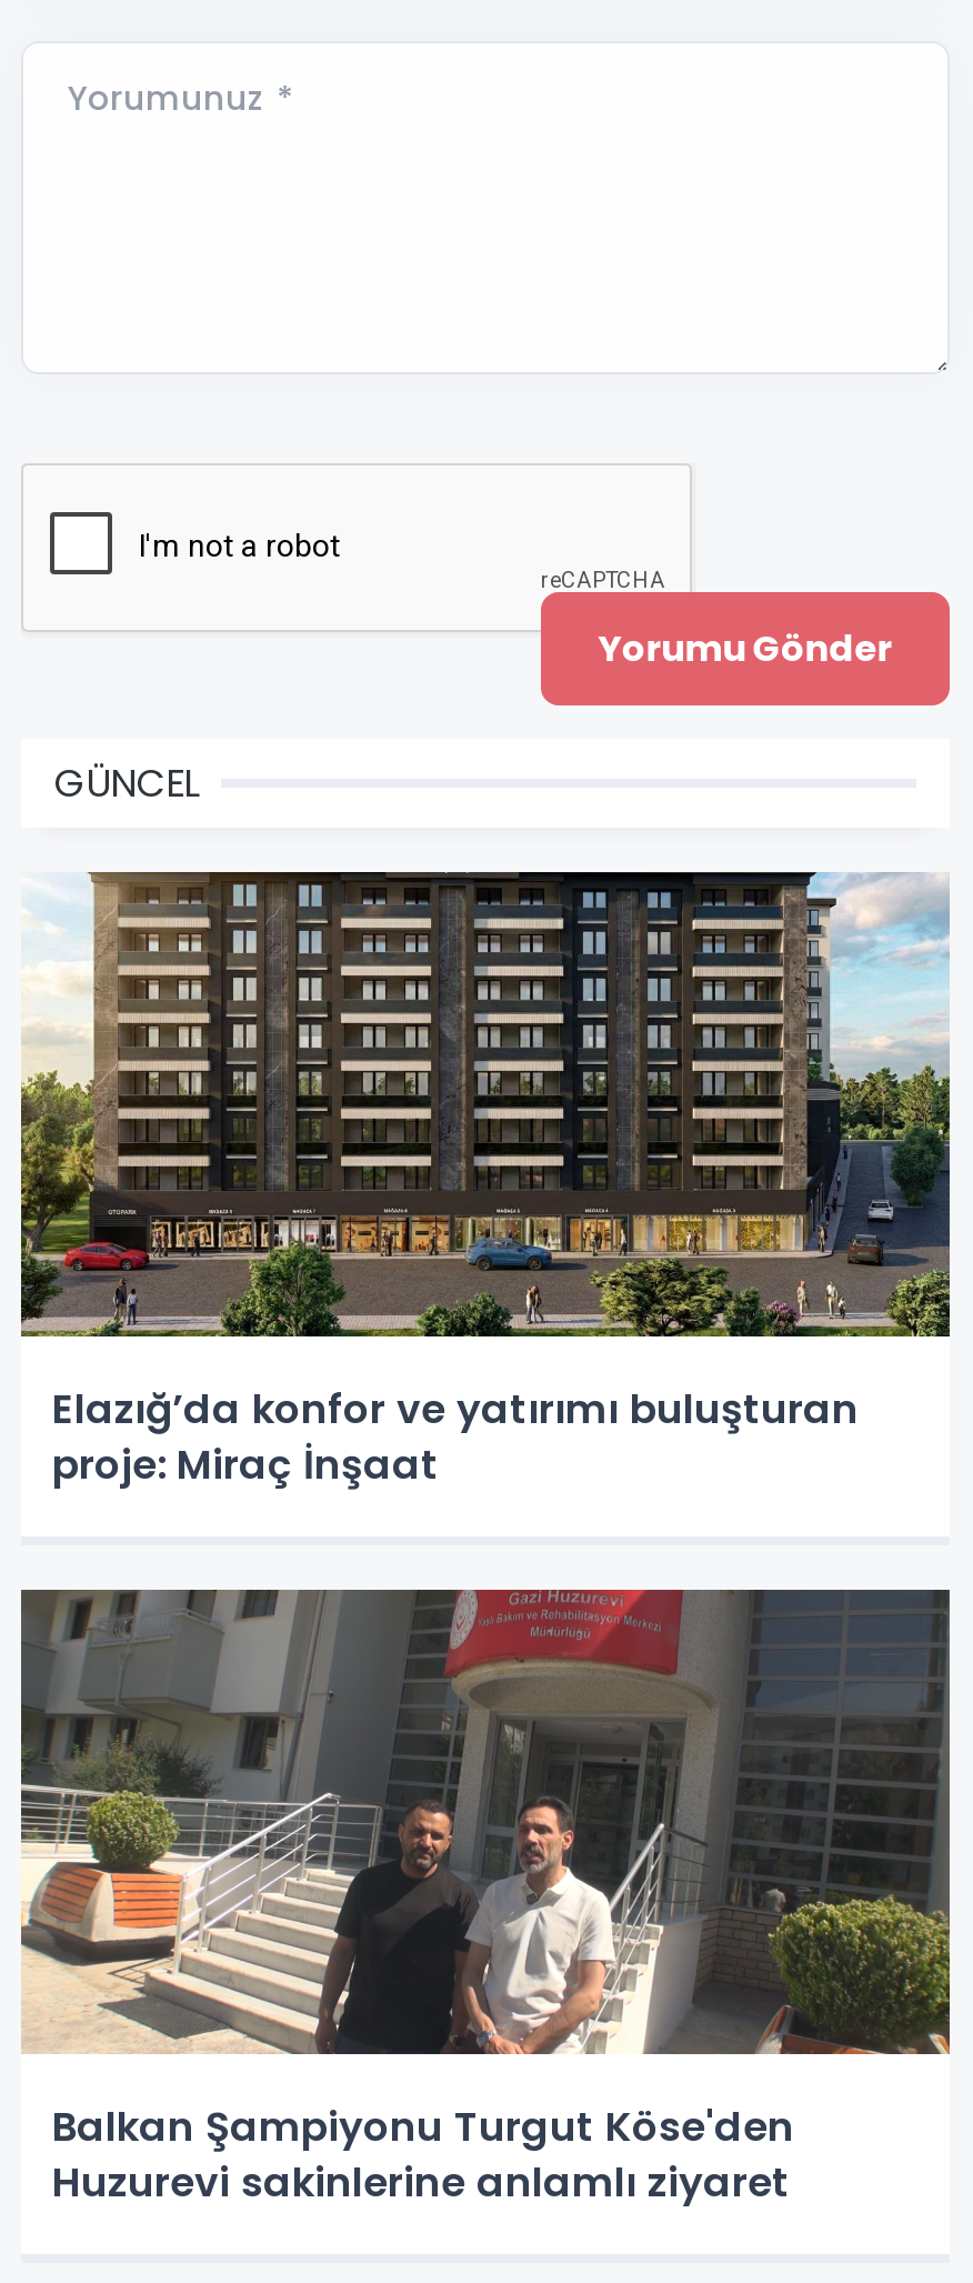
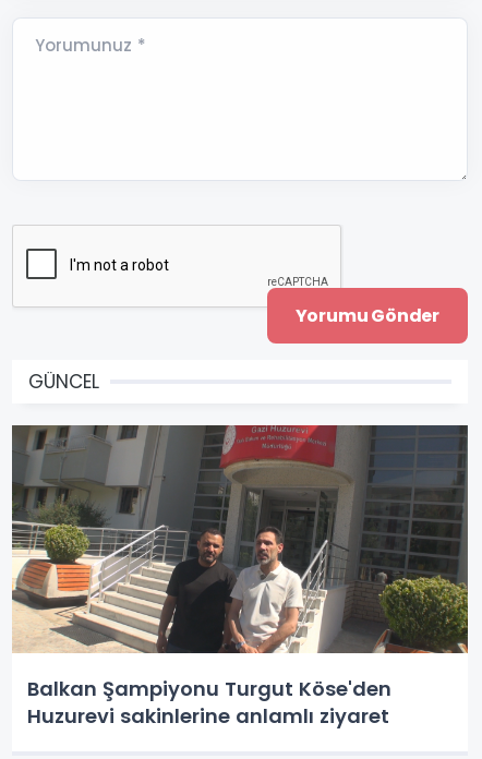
[19,870,952,1492] [image] | Elazığ’da konfor ve yatırımı buluşturan | proje: Miraç İnşaat -> none

